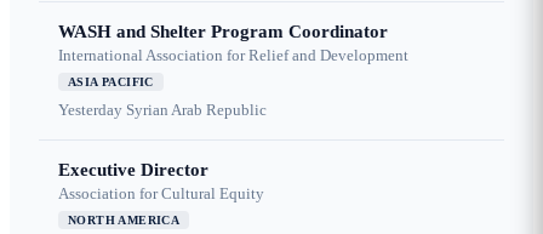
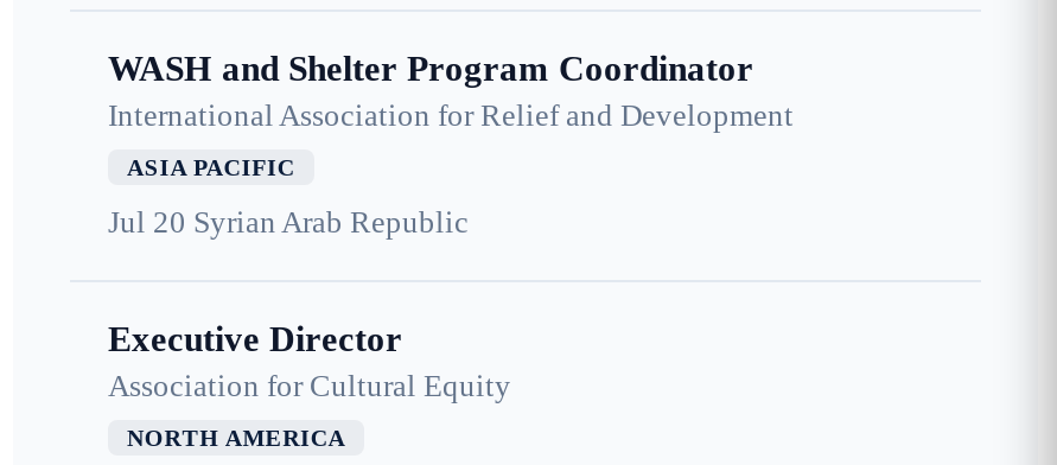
[58,101,267,119] Yesterday Syrian Arab Republic -> [108,204,469,240] Jul 20 Syrian Arab Republic

